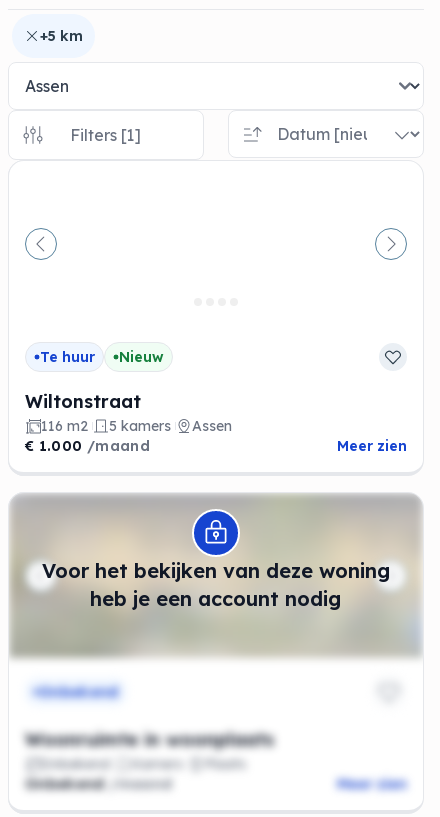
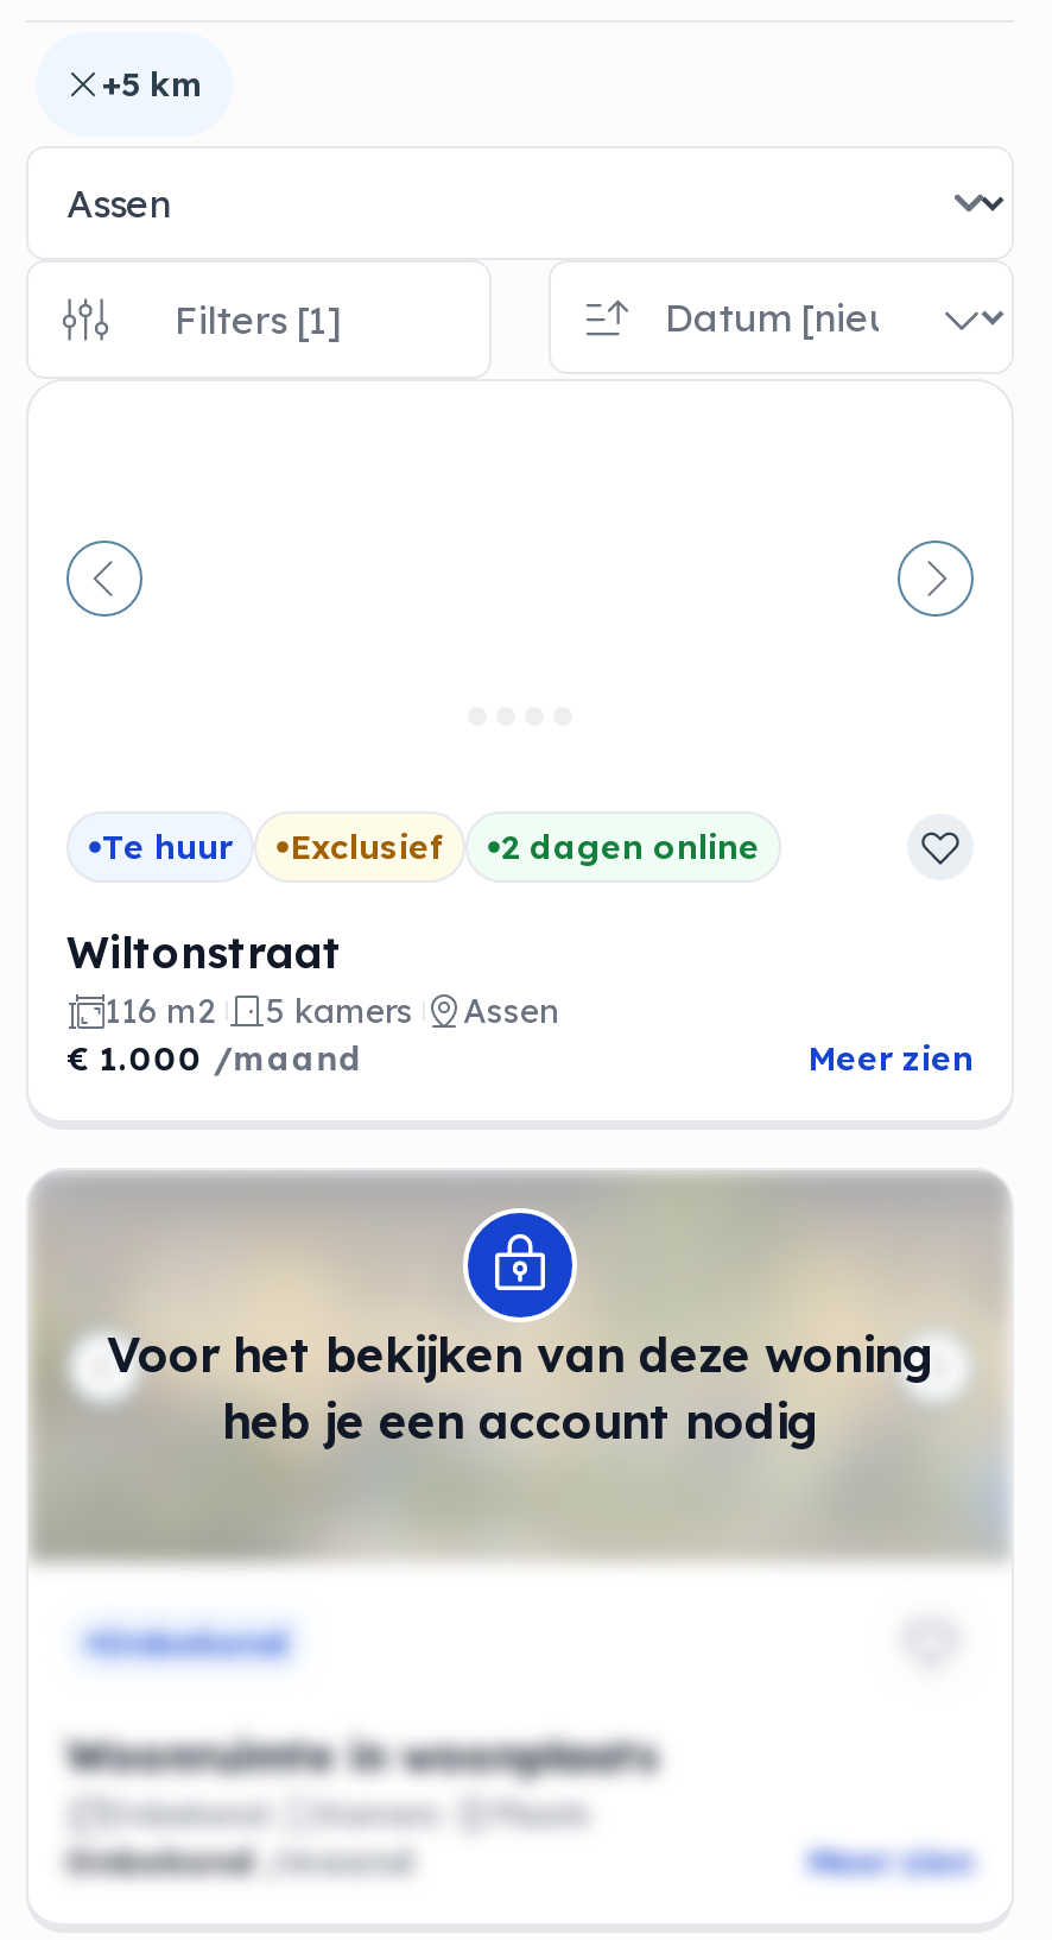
[119,348,164,366] Nieuw -> [290,826,760,868] Exclusief | 2 dagen online

